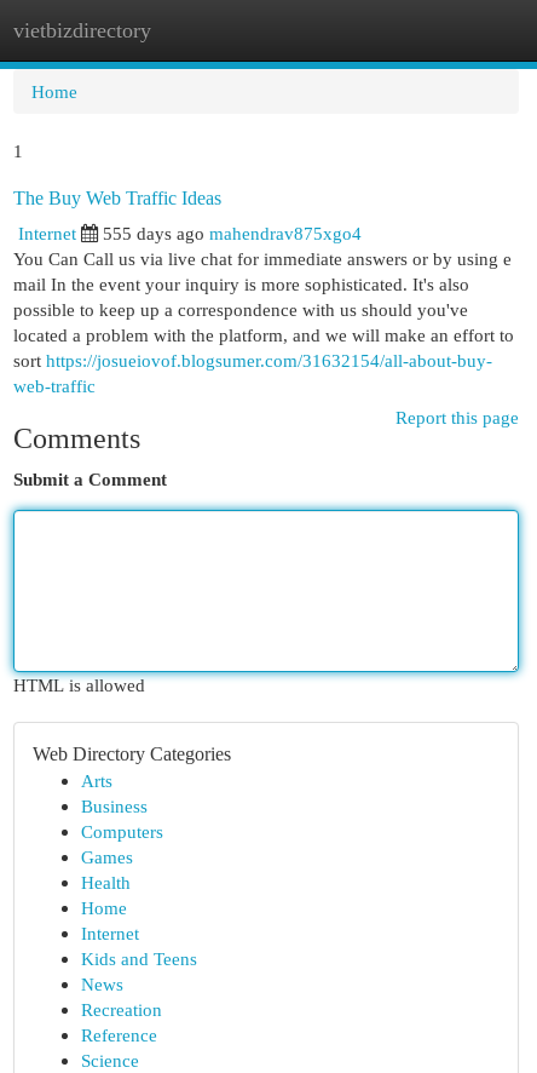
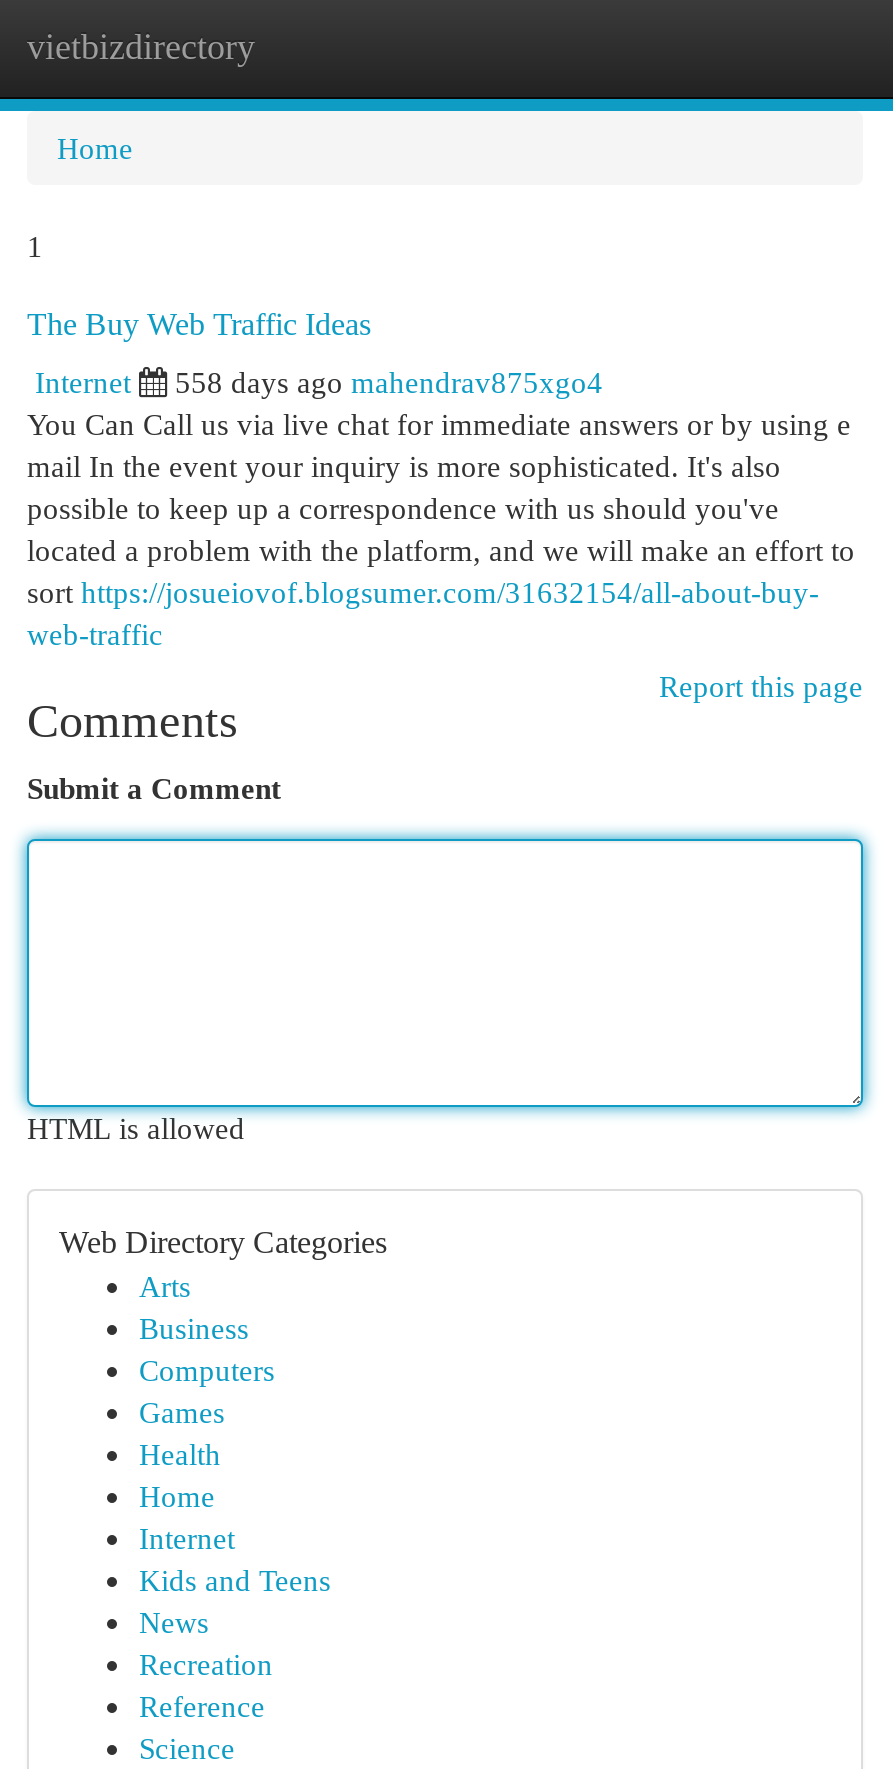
[103,223,362,243] 555 days ago mahendrav875xgo4 -> [175,365,603,399] 558 days ago mahendrav875xgo4

